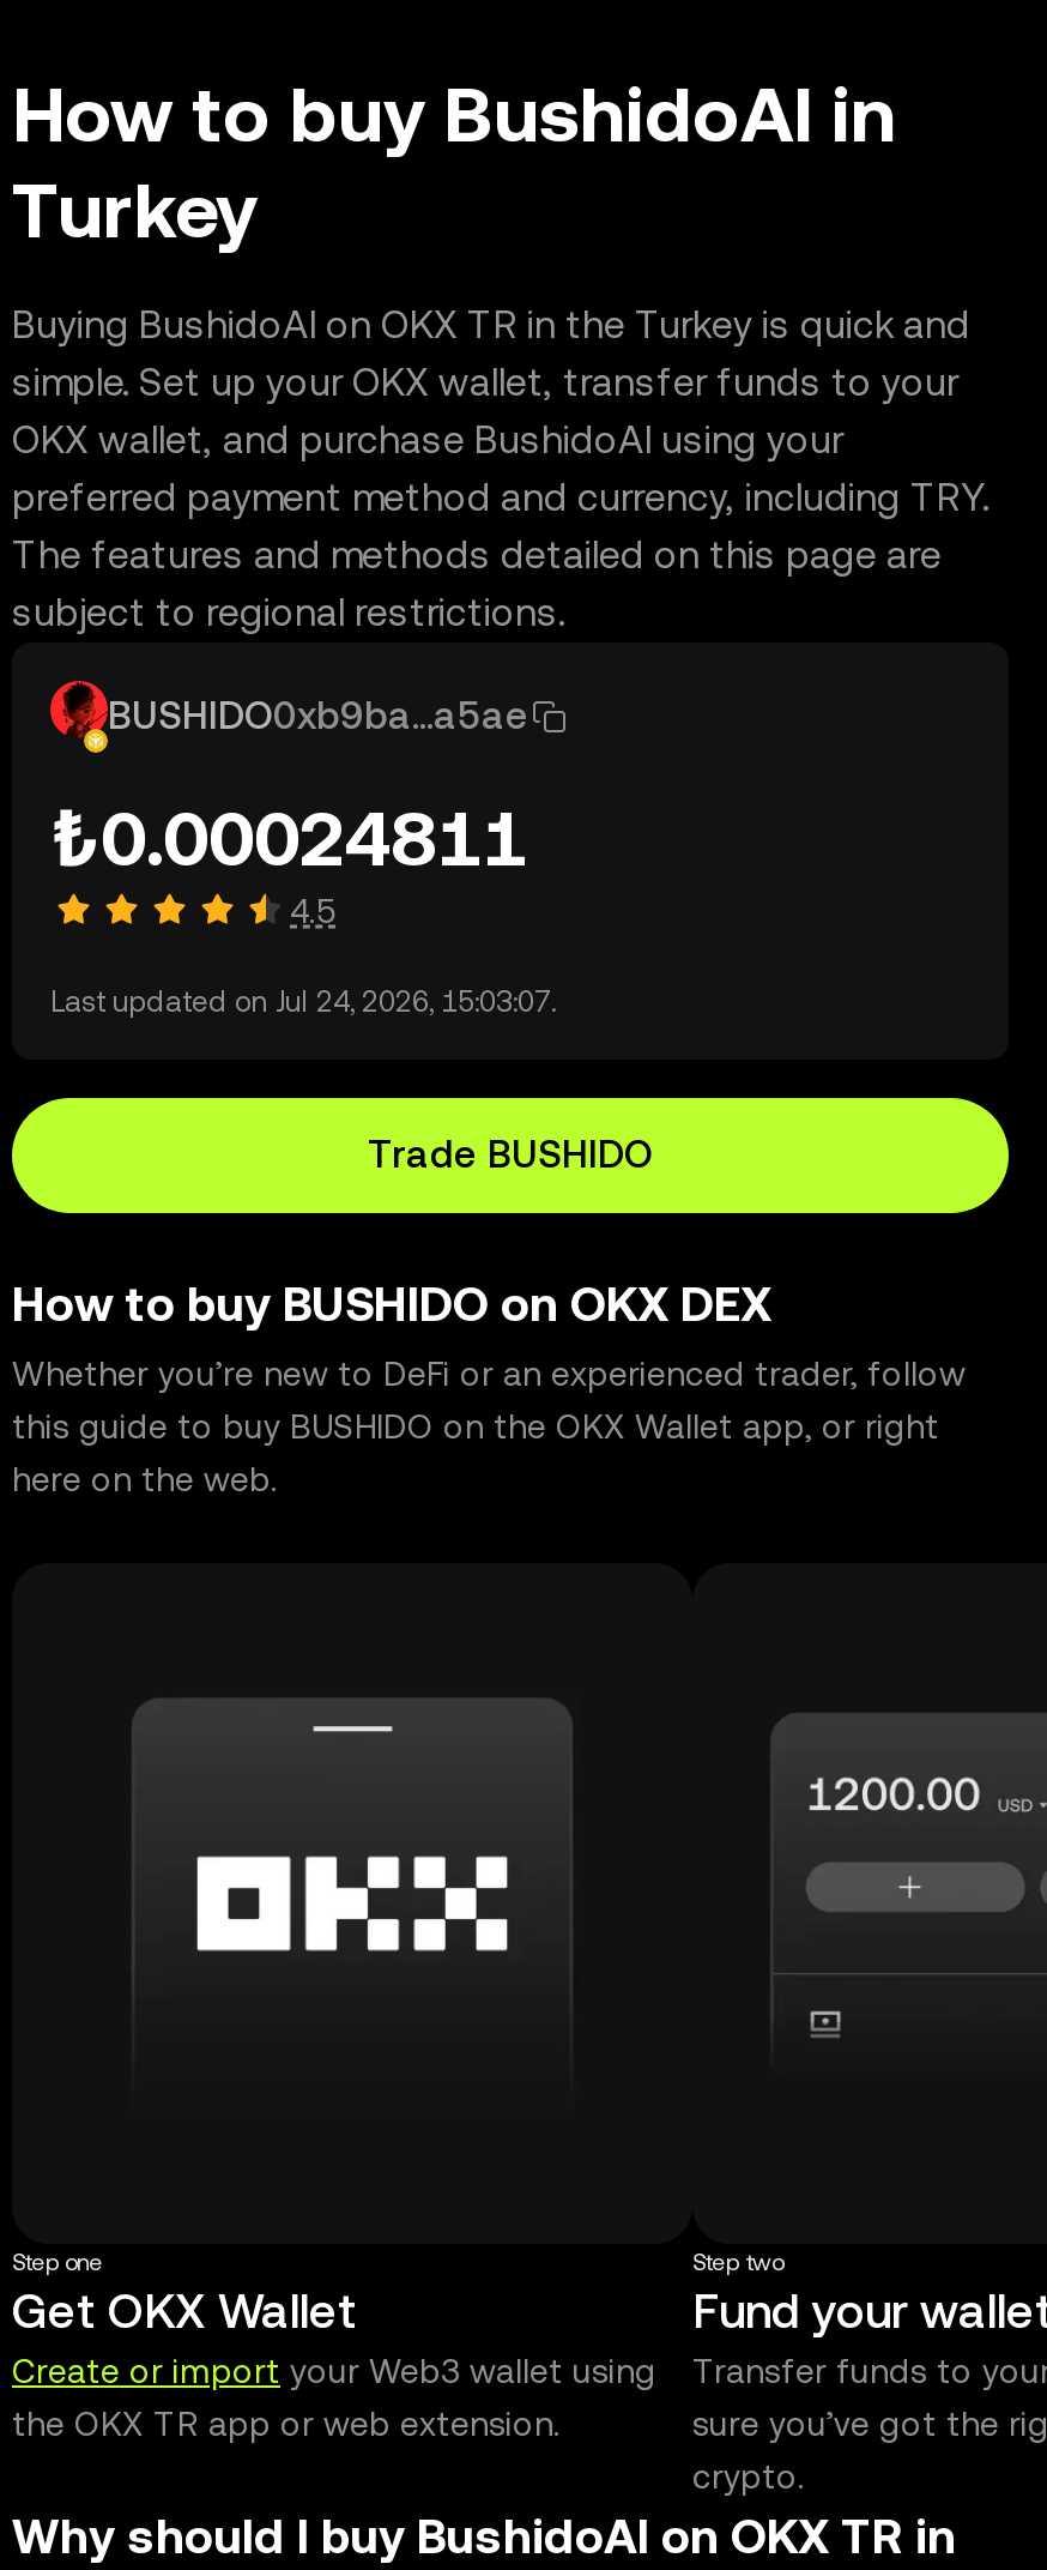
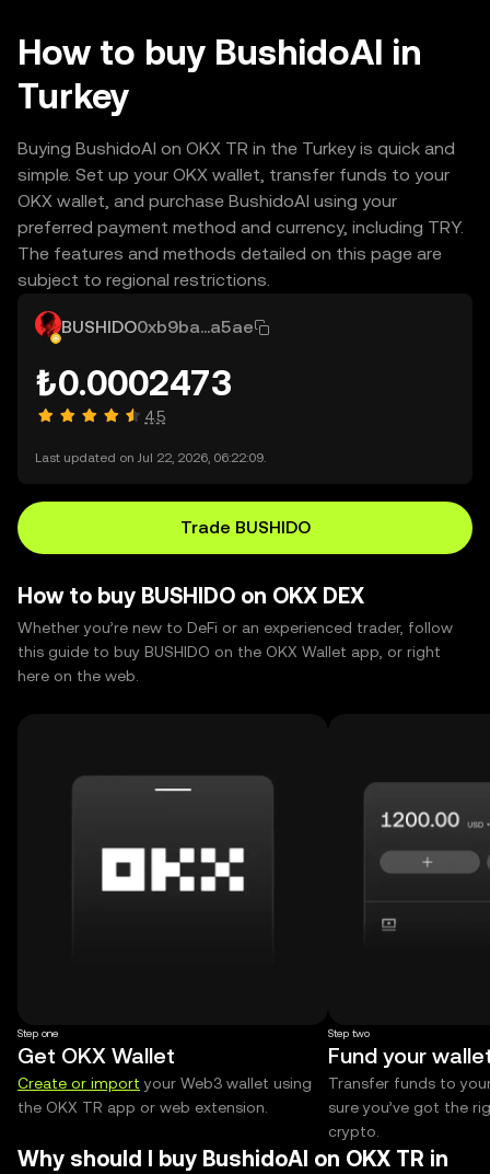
[50,794,527,882] ₺0.00024811 -> [35,362,232,403] ₺0.0002473
[50,985,556,1019] Last updated on Jul 24, 2026, 15:03:07. -> [35,450,266,465] Last updated on Jul 22, 2026, 06:22:09.

